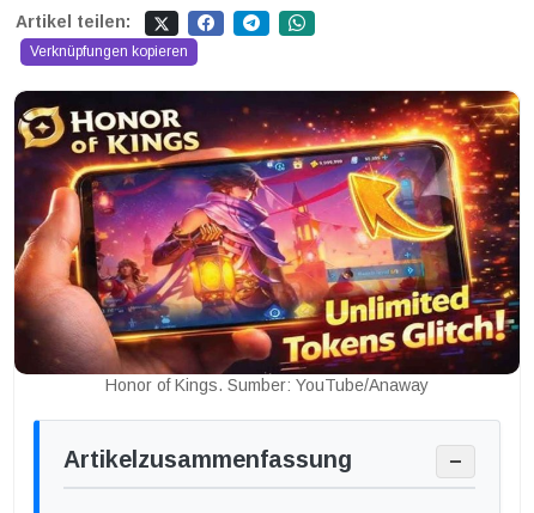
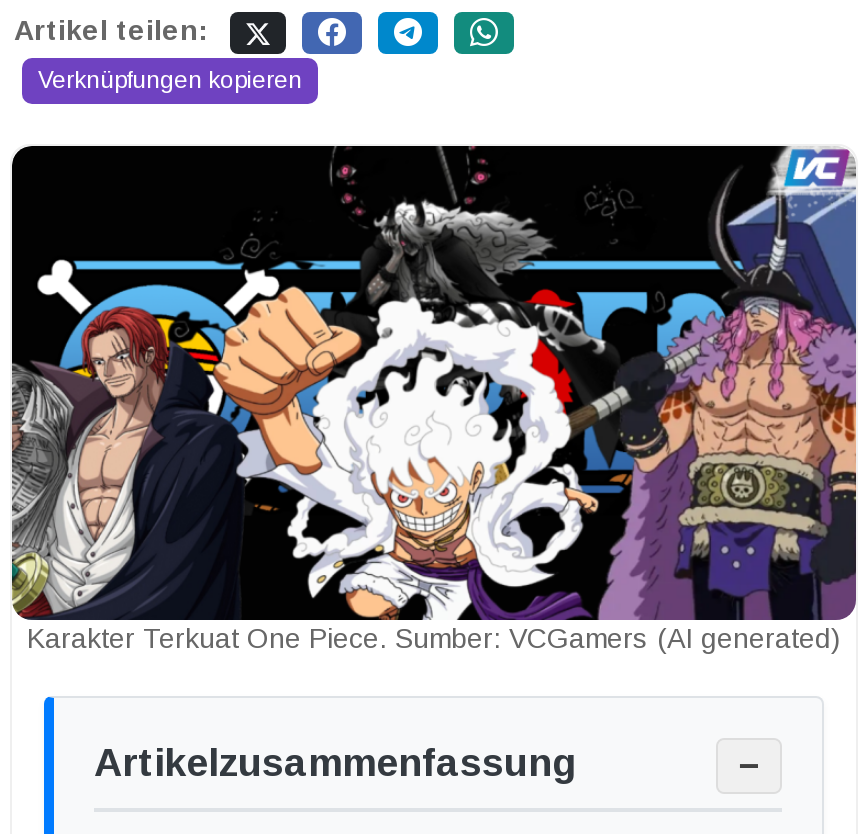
[13,90,521,395] [image] | Honor of Kings. Sumber: YouTube/Anaway -> [10,146,858,655] [image] | Karakter Terkuat One Piece. Sumber: VCGamers (AI generated)

